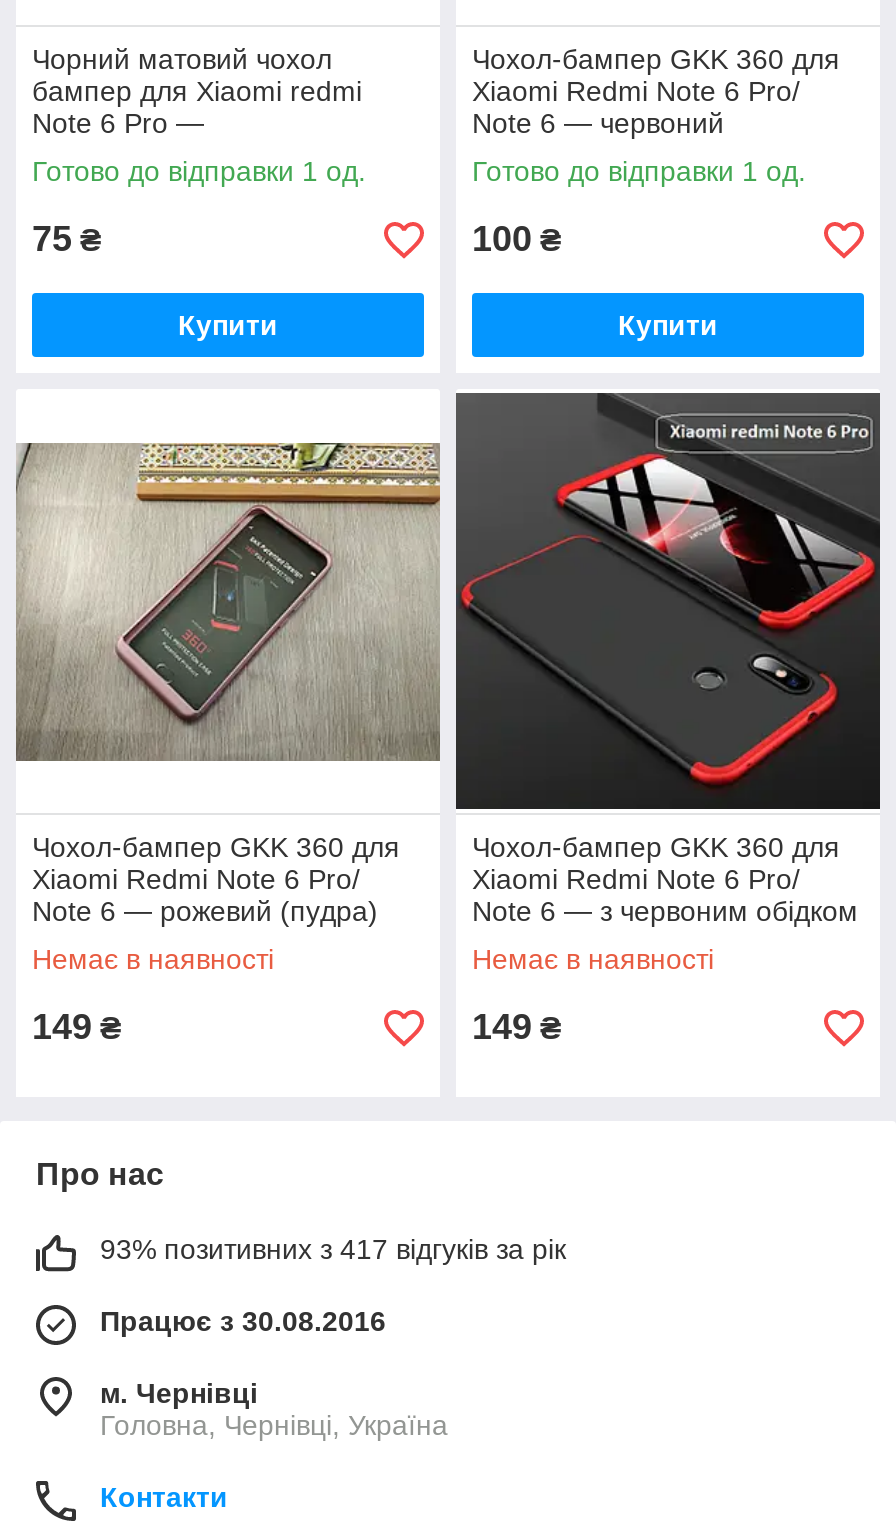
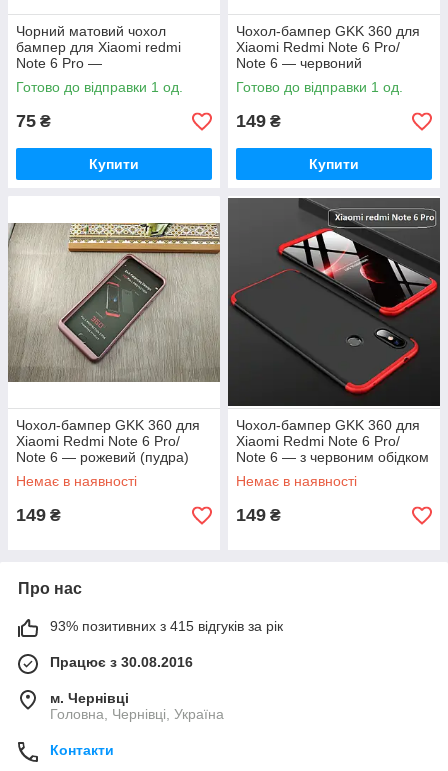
[472,219,562,259] 100 ₴ -> [236,111,281,131] 149 ₴
[100,1233,566,1265] 93% позитивних з 417 відгуків за рік -> [50,618,283,634] 93% позитивних з 415 відгуків за рік

